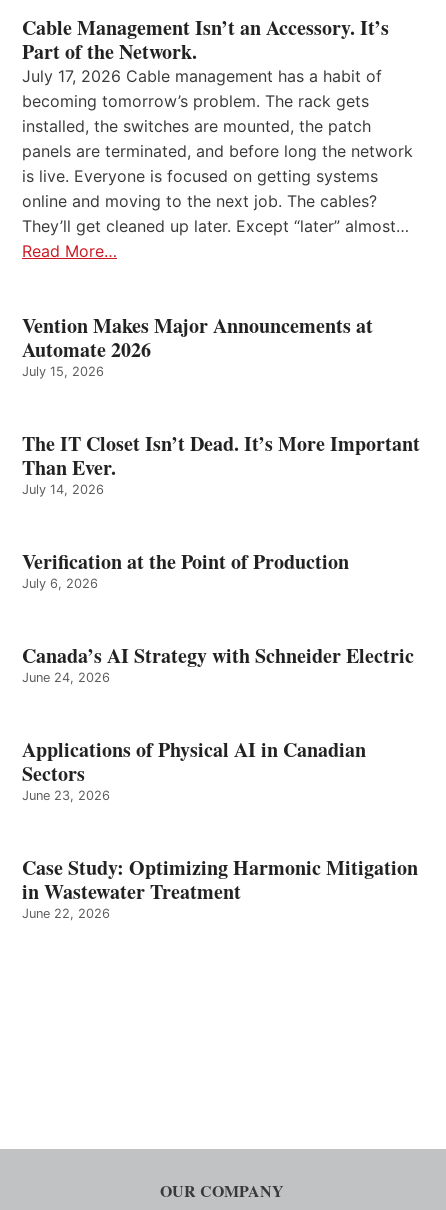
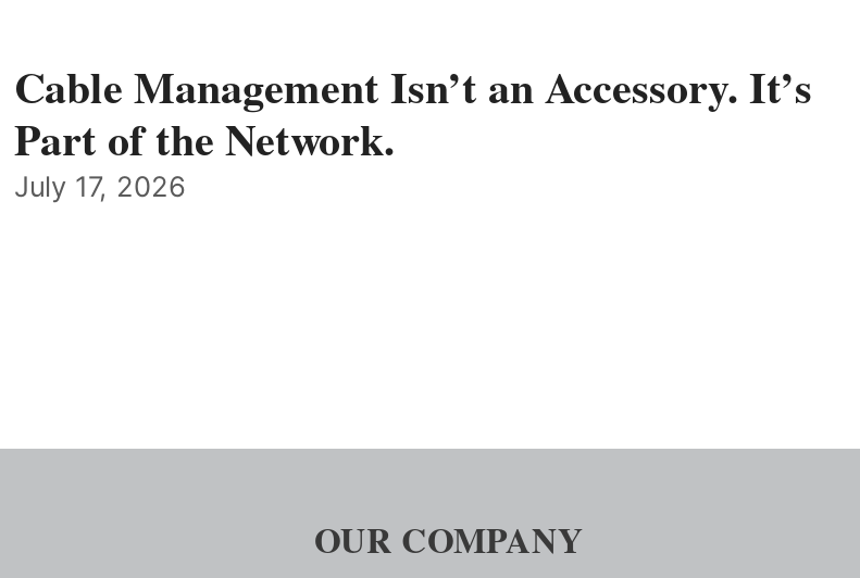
[22,66,420,921] July 17, 2026 Cable management has a habit of | becoming tomorrow’s problem. The rack gets | installed, the switches are mounted, the patch | panels are terminated, and before long the network | is live. Everyone is focused on getting systems | online and moving to the next job. The cables? | They’ll get cleaned up later. Except “later” almost… | Read More… | Vention Makes Major Announcements at | Automate 2026 | July 15, 2026 | The IT Closet Isn’t Dead. It’s More Important | Than Ever. | July 14, 2026 | Verification at the Point of Production | July 6, 2026 | Canada’s AI Strategy with Schneider Electric | June 24, 2026 | Applications of Physical AI in Canadian | Sectors | June 23, 2026 | Case Study: Optimizing Harmonic Mitigation | in Wastewater Treatment | June 22, 2026 -> [14,171,186,204] July 17, 2026

